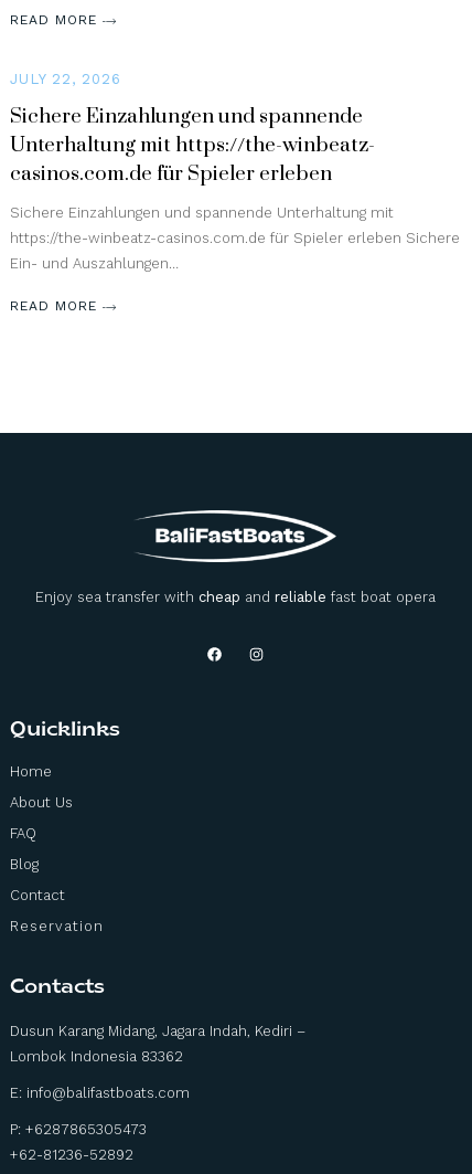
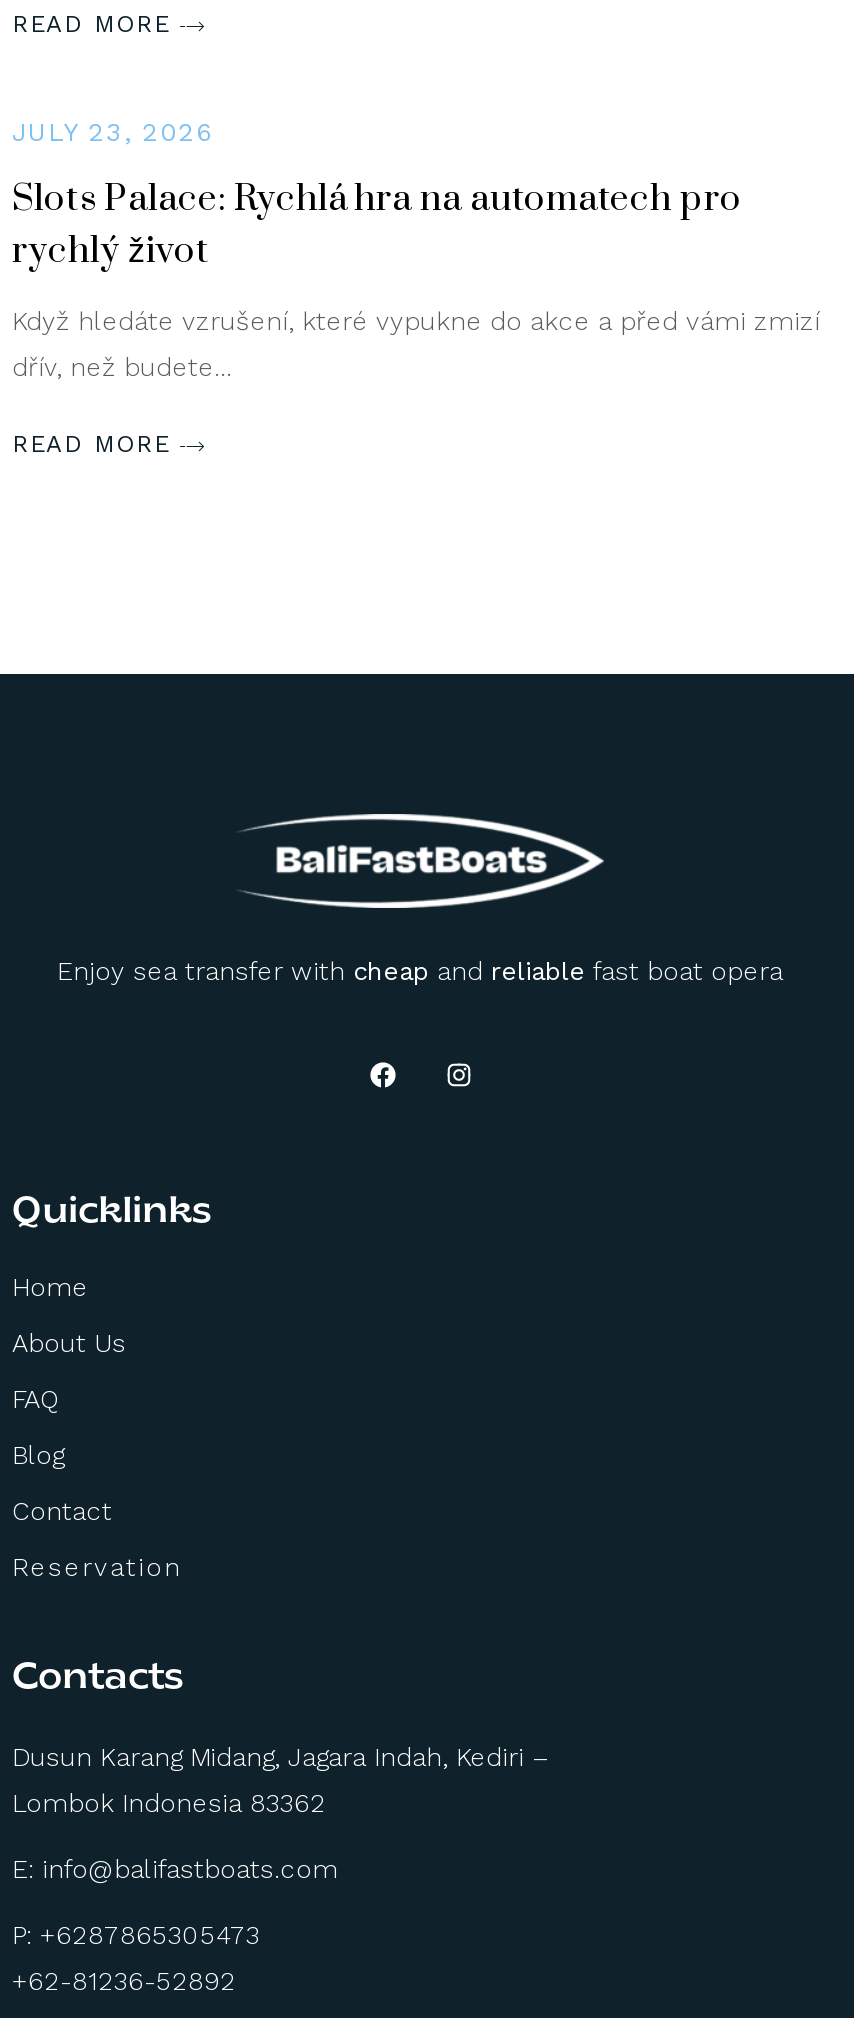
[10,71,460,272] JULY 22, 2026 | Sichere Einzahlungen und spannende | Unterhaltung mit https://the-winbeatz- | casinos.com.de für Spieler erleben | Sichere Einzahlungen und spannende Unterhaltung mit | https://the-winbeatz-casinos.com.de für Spieler erleben Sichere | Ein- und Auszahlungen… -> [12,116,820,382] JULY 23, 2026 | Slots Palace: Rychlá hra na automatech pro | rychlý život | Když hledáte vzrušení, které vypukne do akce a před vámi zmizí | dřív, než budete…

